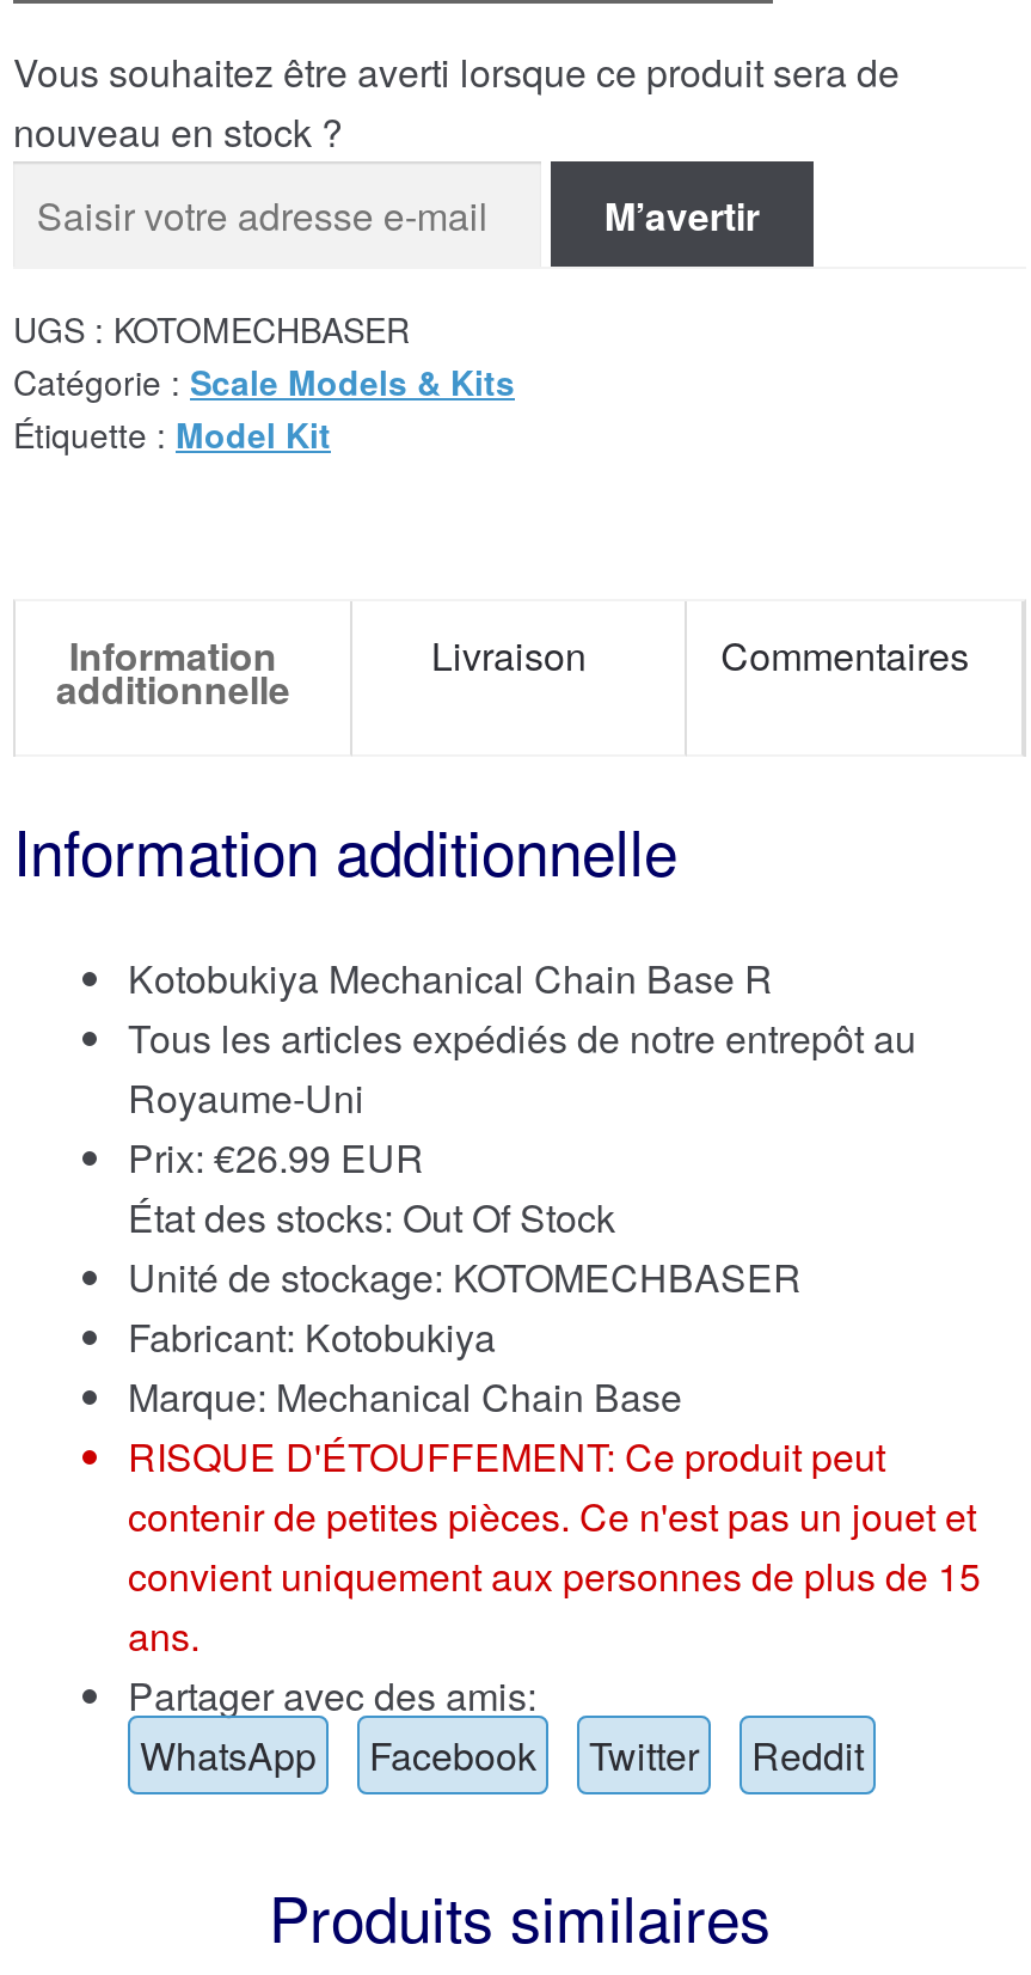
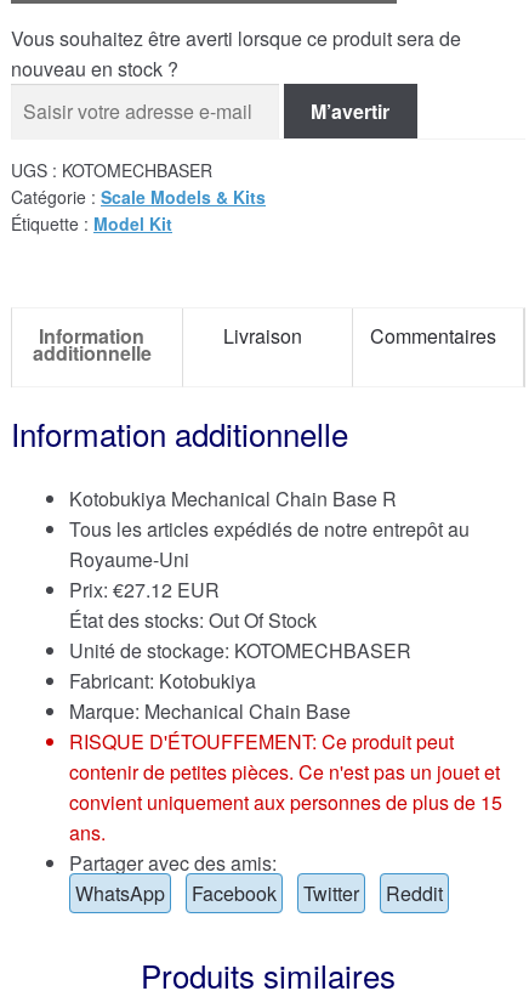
[128,1130,424,1185] Prix: €26.99 EUR -> [69,576,220,604] Prix: €27.12 EUR

